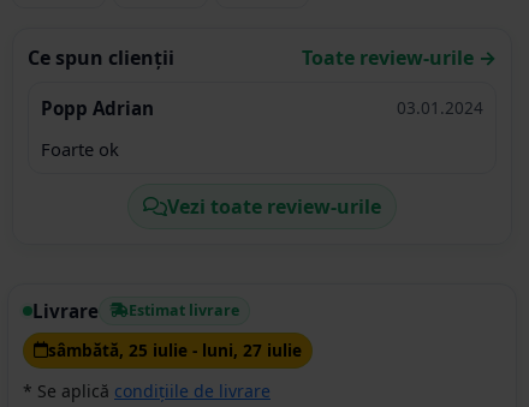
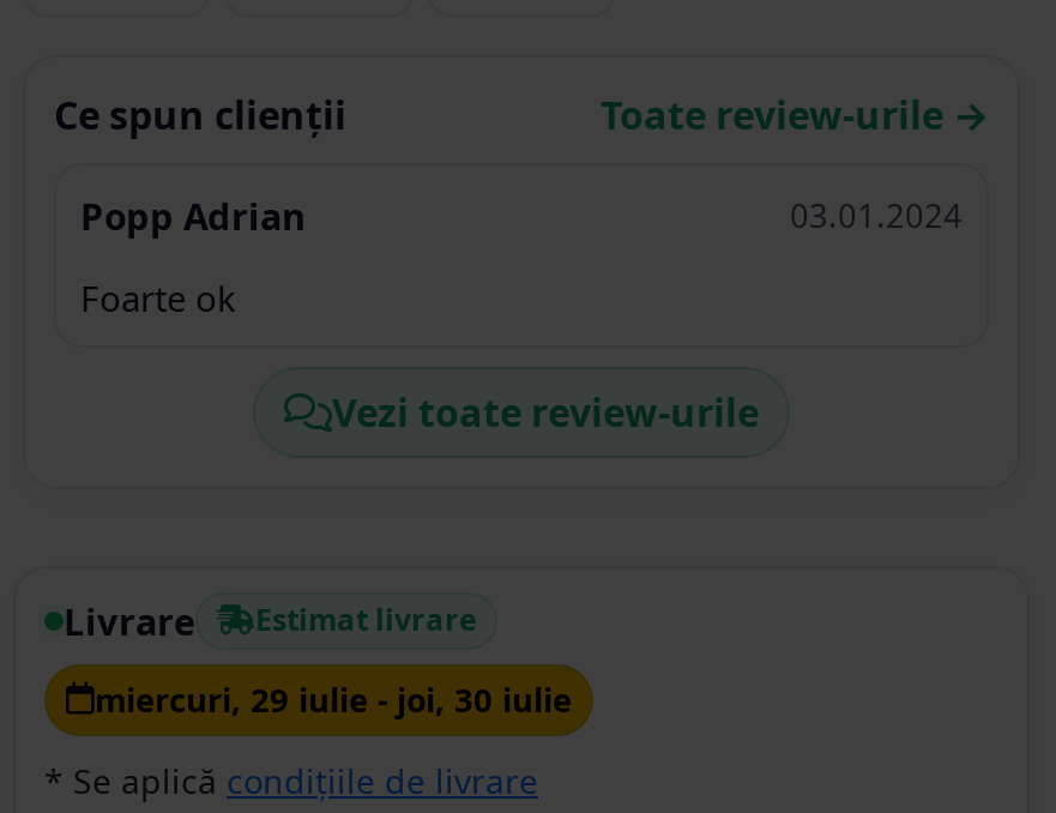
[48,338,302,361] sâmbătă, 25 iulie - luni, 27 iulie -> [95,675,572,721] miercuri, 29 iulie - joi, 30 iulie

